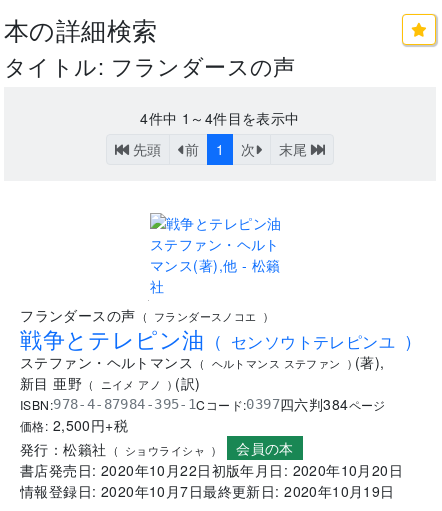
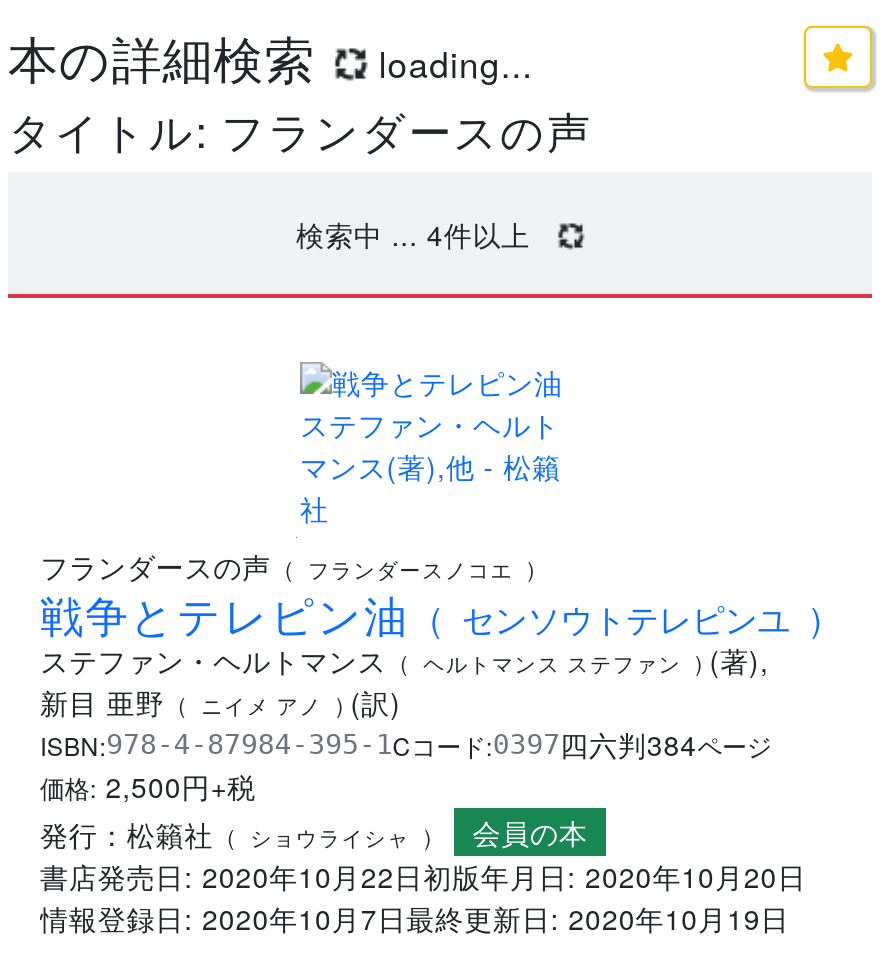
none -> [368,38,533,88] loading...
[129,108,311,159] 4件中1～4件目を表示中 | 先頭 | 前 | 1 | 次 | 末尾 -> [296,214,530,254] 検索中 ... 4件以上

